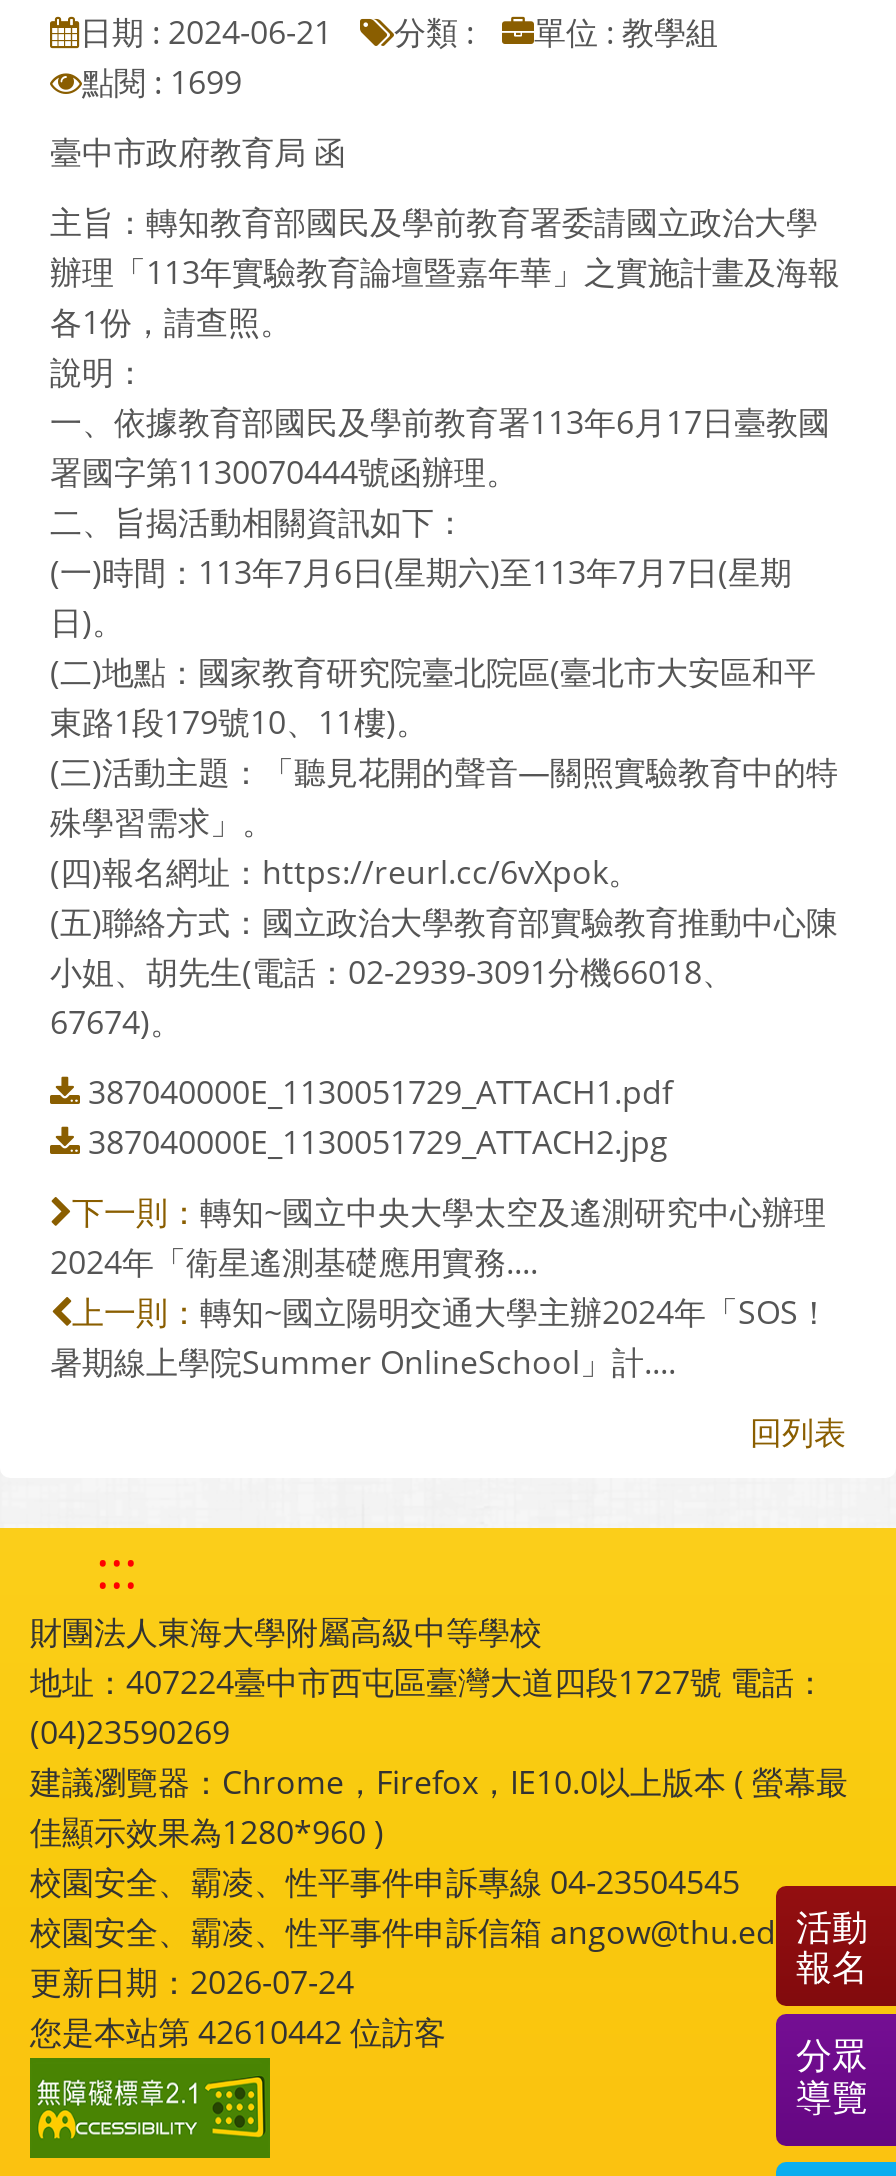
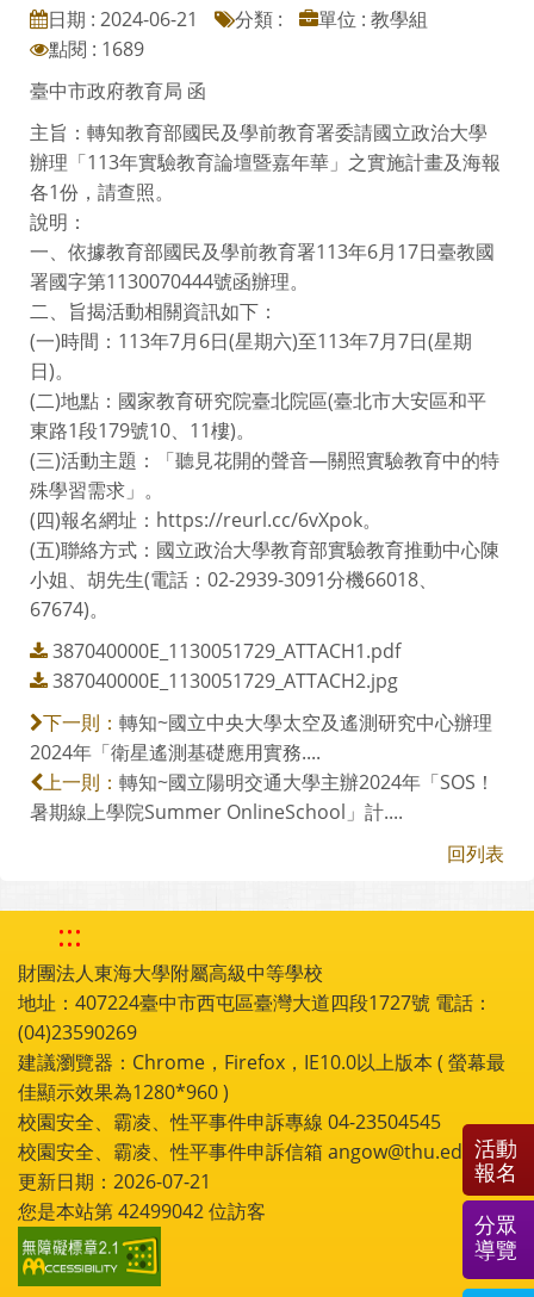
[82,59,242,103] 點閱 : 1699 -> [49,35,144,62] 點閱 : 1689
[30,1959,354,2003] 更新日期：2026-07-24 -> [18,1168,211,1194] 更新日期：2026-07-21
[30,2009,446,2053] 您是本站第42610442位訪客 -> [18,1198,266,1224] 您是本站第42499042位訪客

